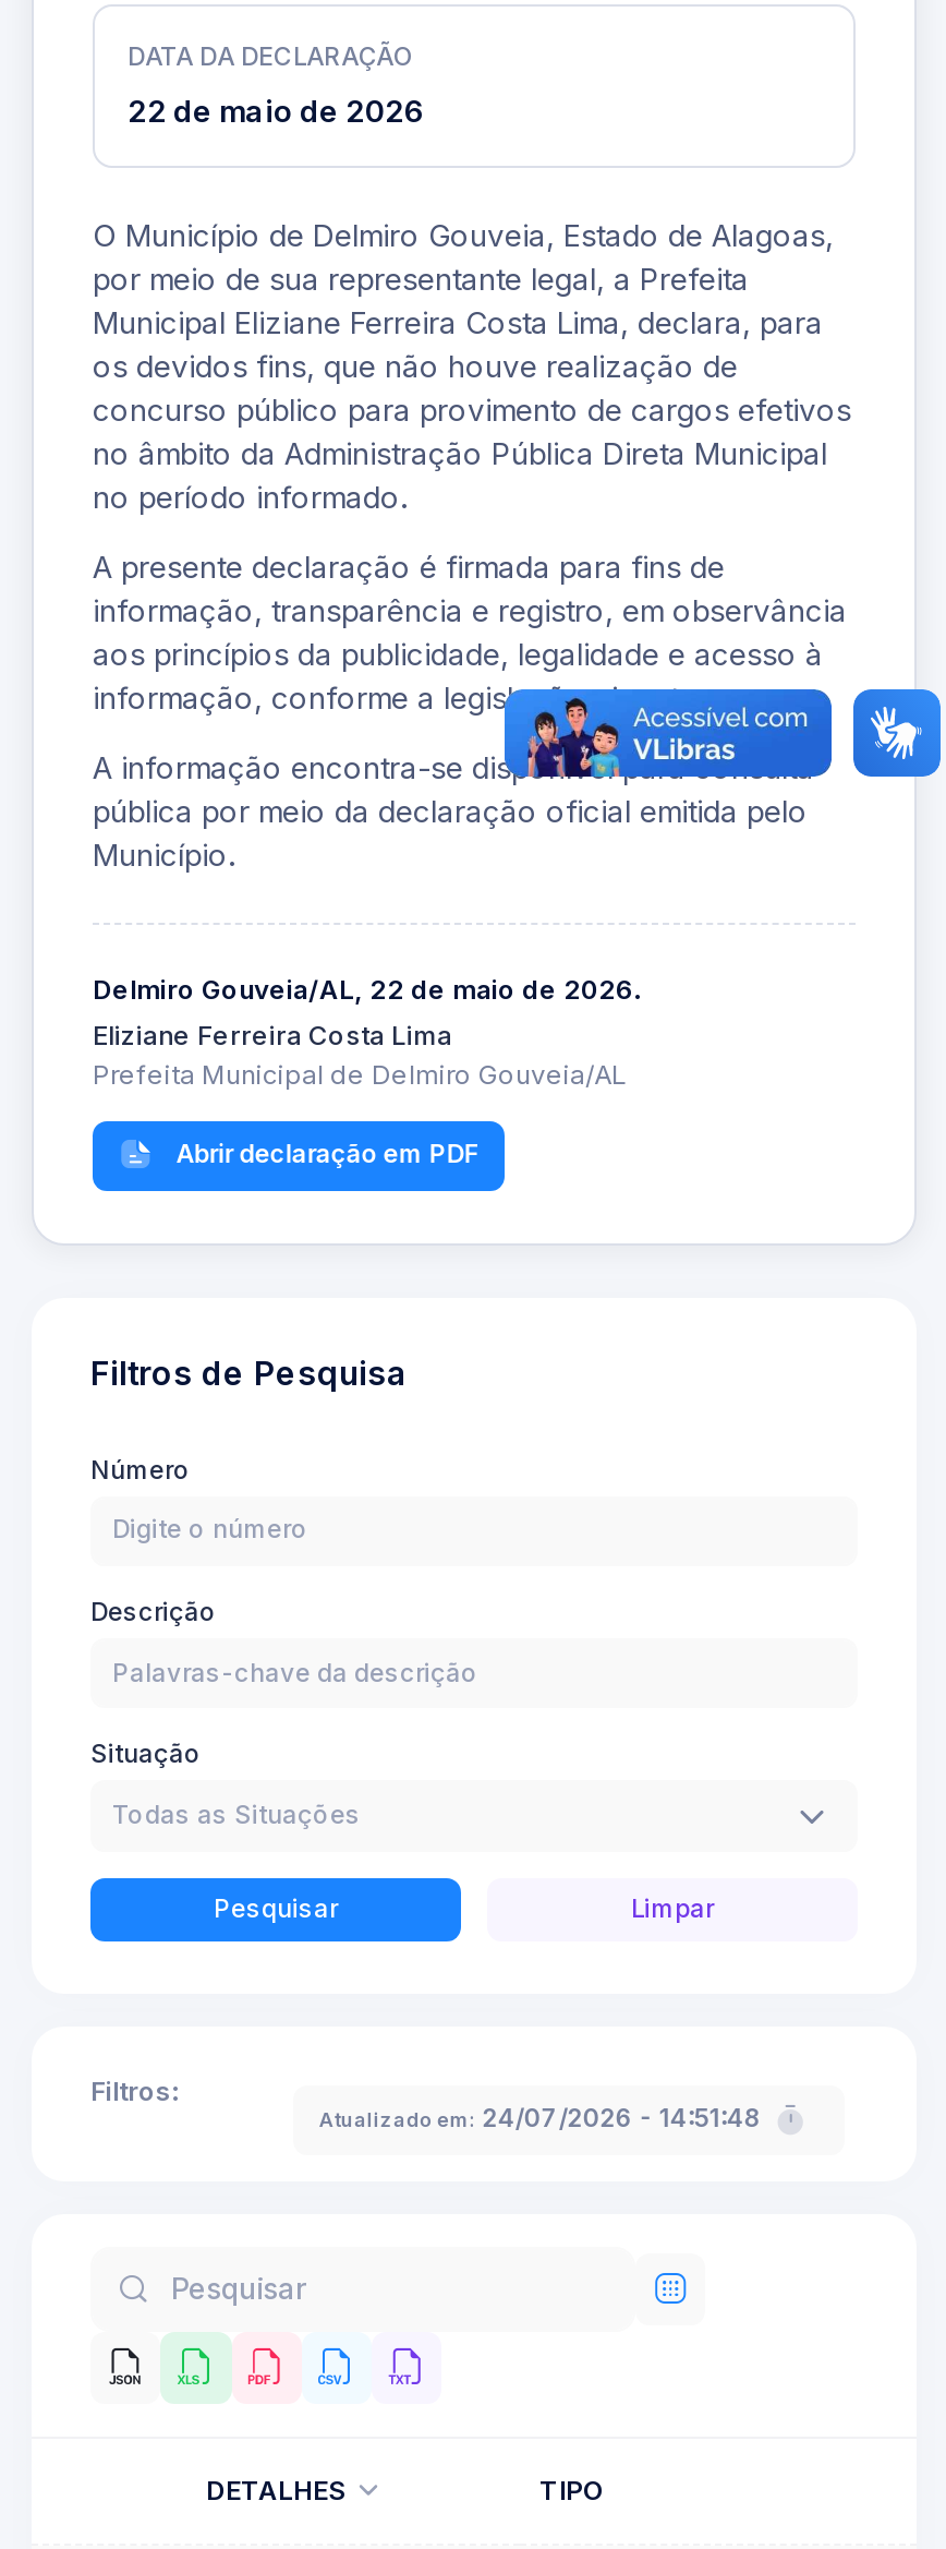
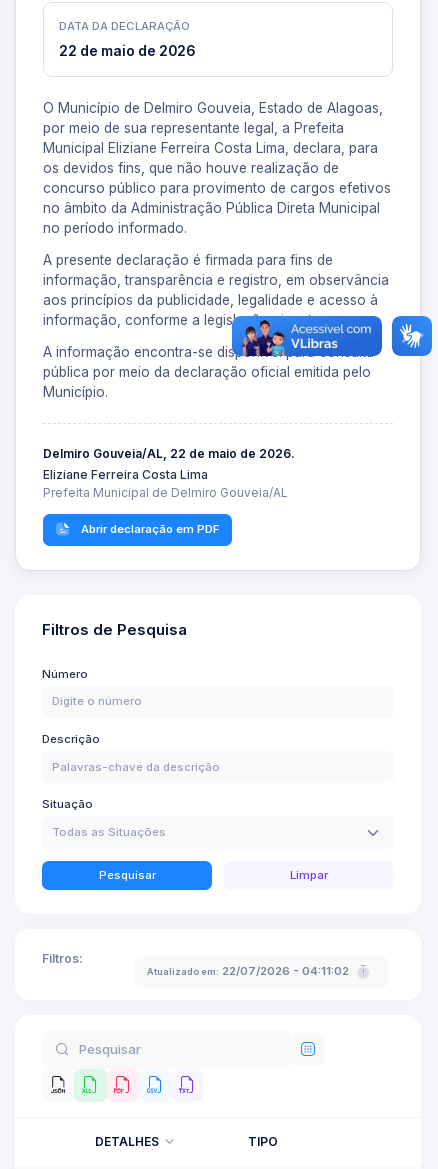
[319,2103,759,2134] Atualizado em: 24/07/2026 - 14:51:48 -> [147,964,349,978] Atualizado em: 22/07/2026 - 04:11:02

